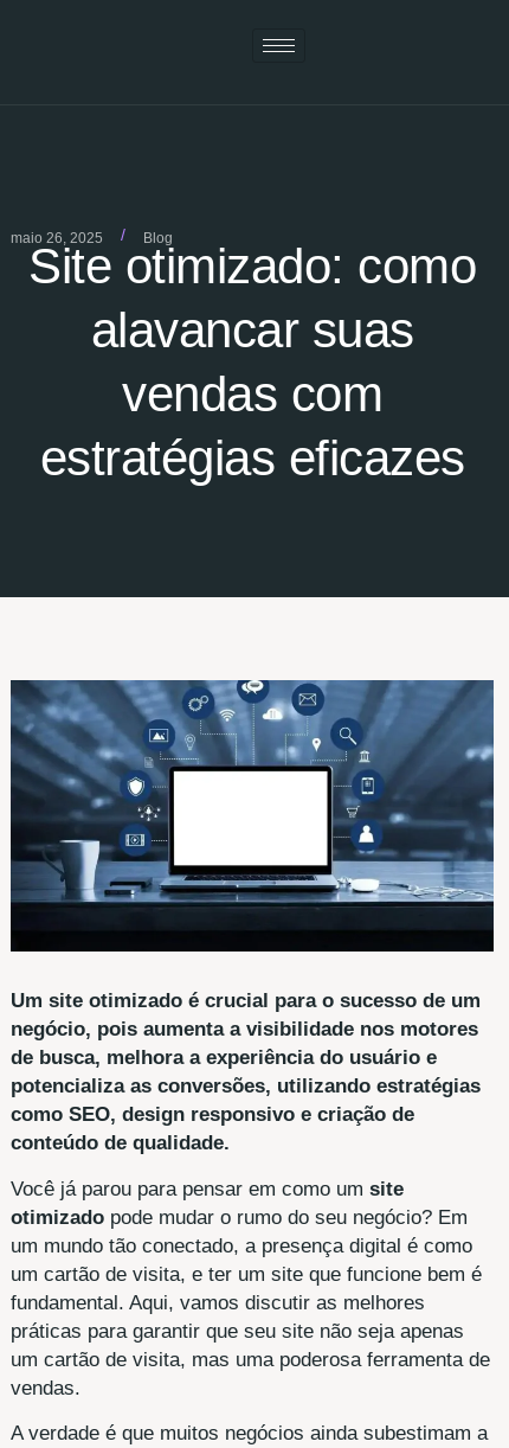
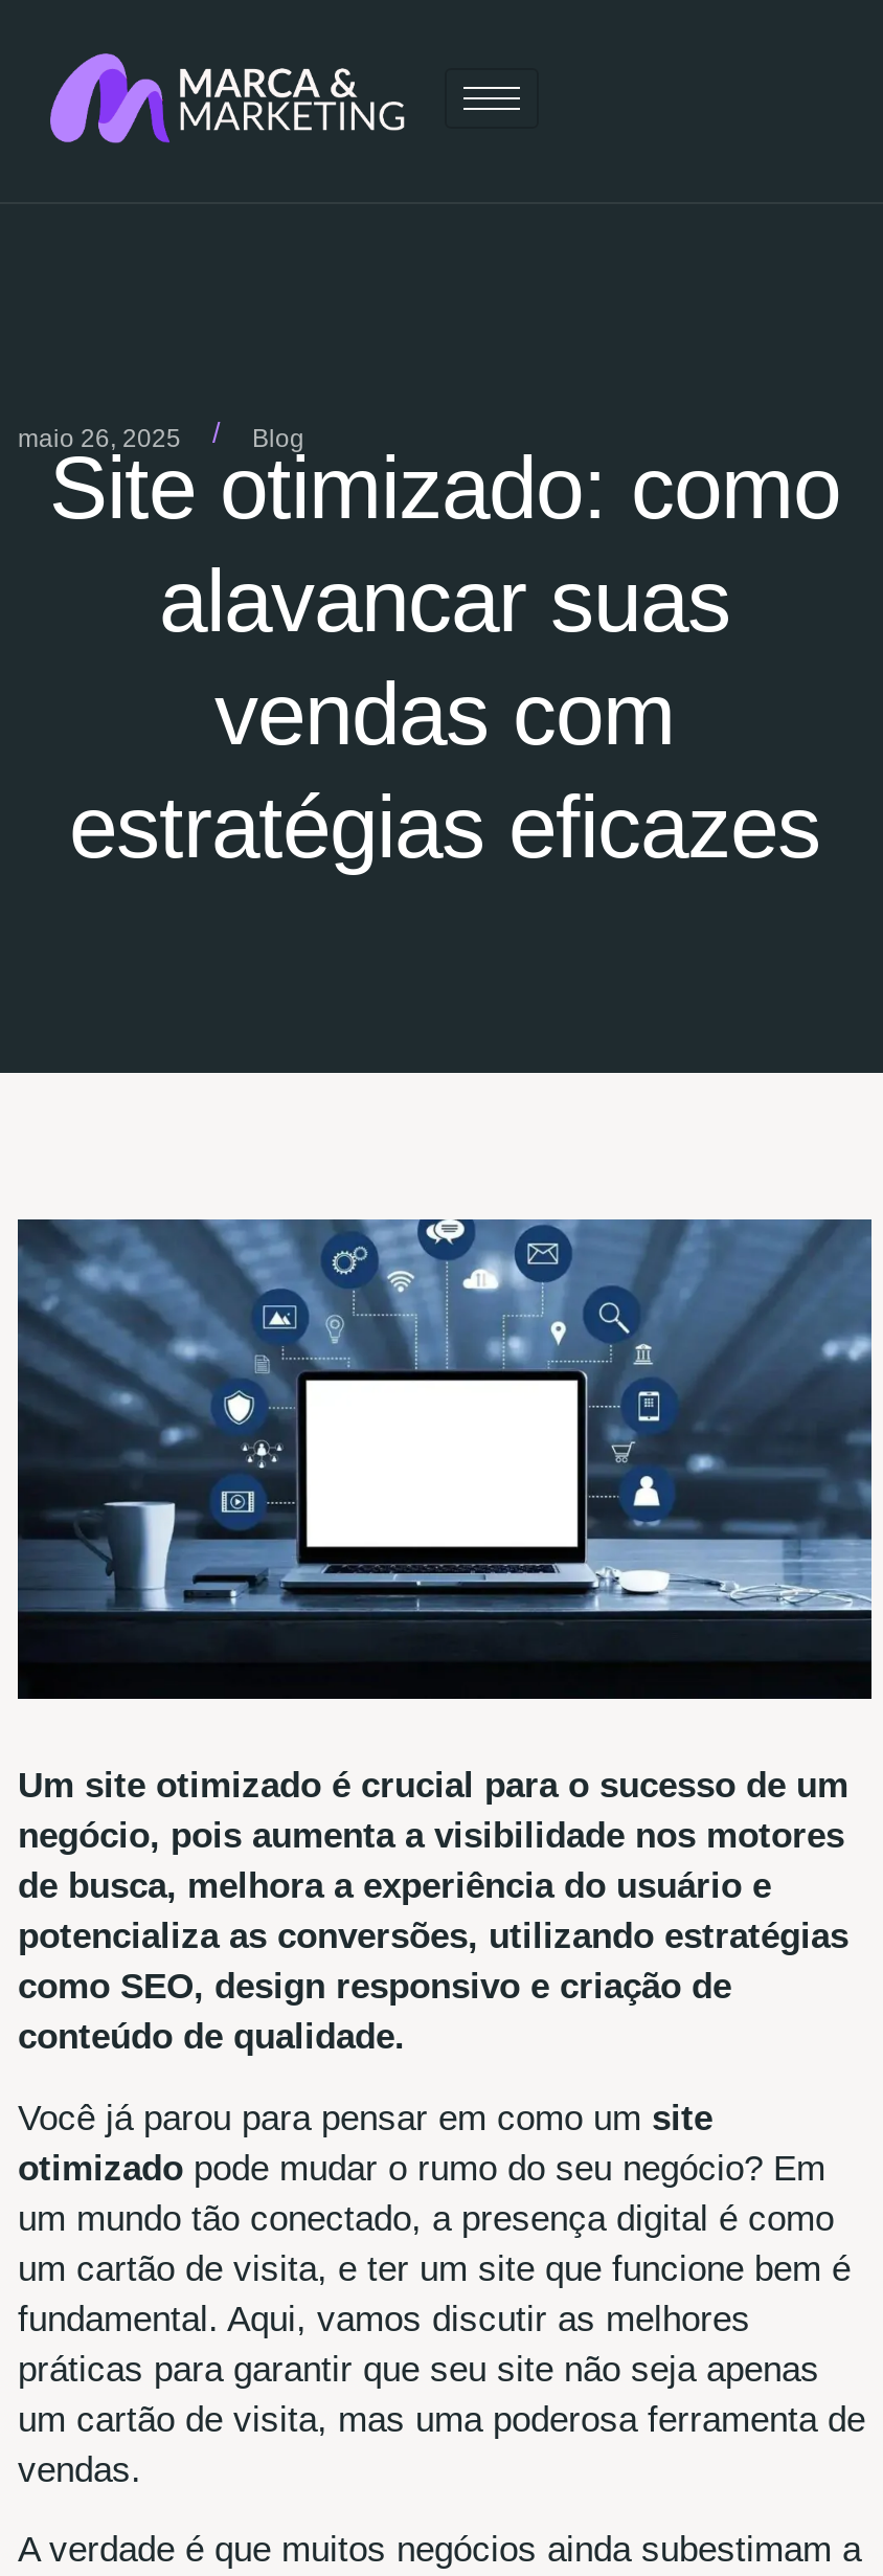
none -> [47,51,407,145] [image]

